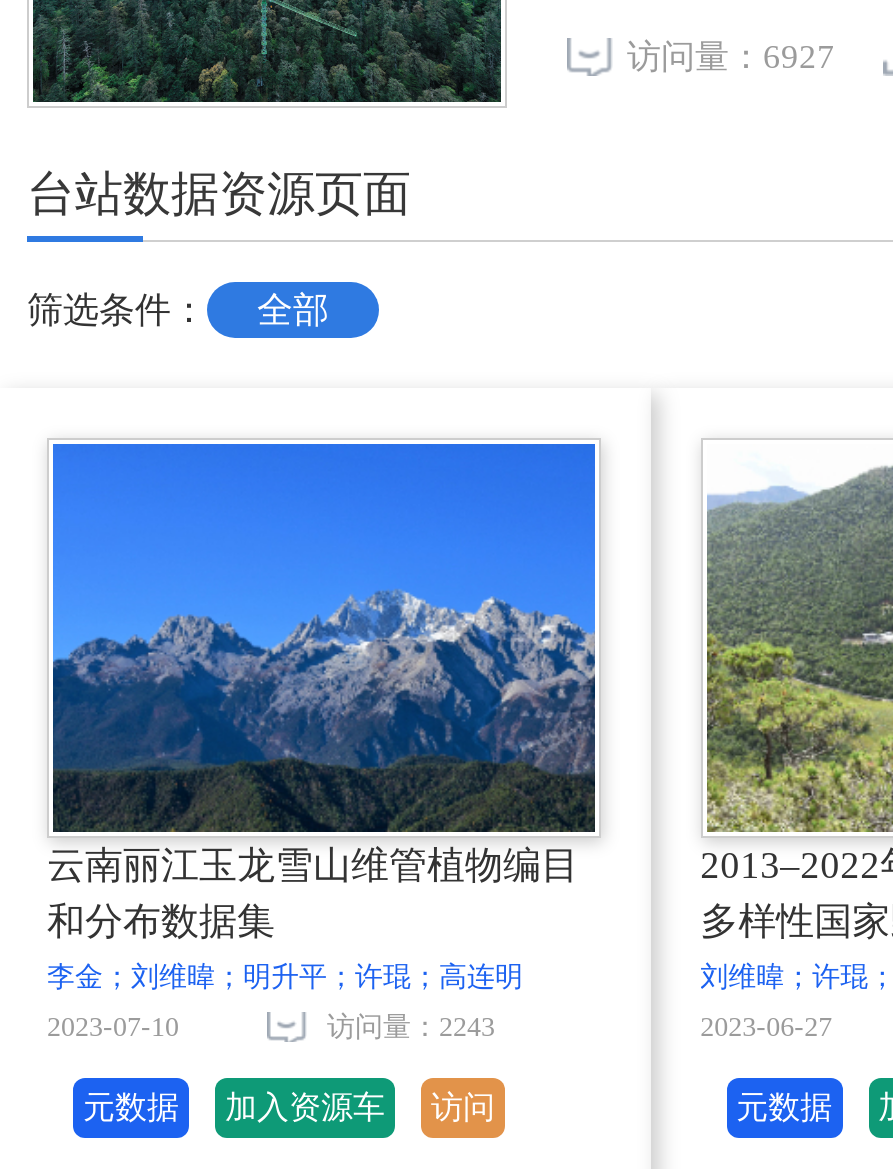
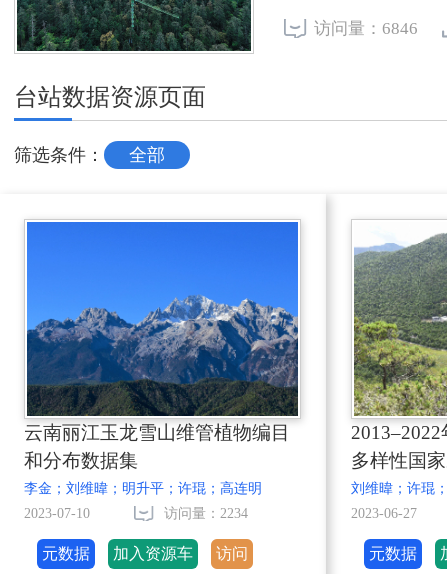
[627,38,835,76] 访问量：6927 -> [314,19,418,38] 访问量：6846
[327,1012,495,1042] 访问量：2243 -> [164,506,248,521] 访问量：2234

